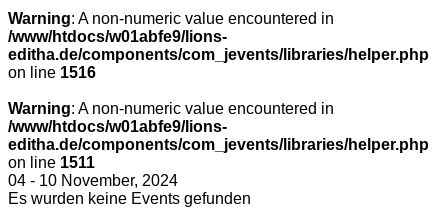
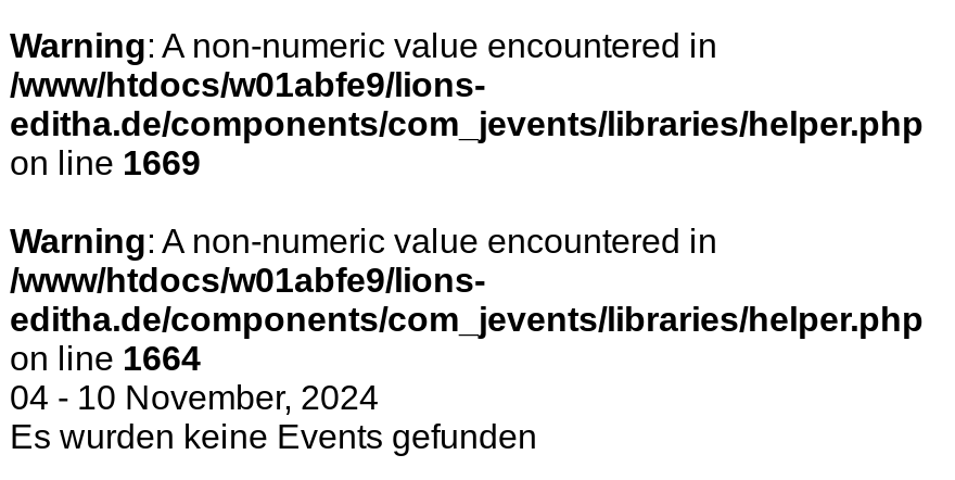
[8,64,96,81] on line 1516 -> [10,144,201,181] on line 1669
[8,154,95,171] on line 1511 -> [10,339,201,376] on line 1664

